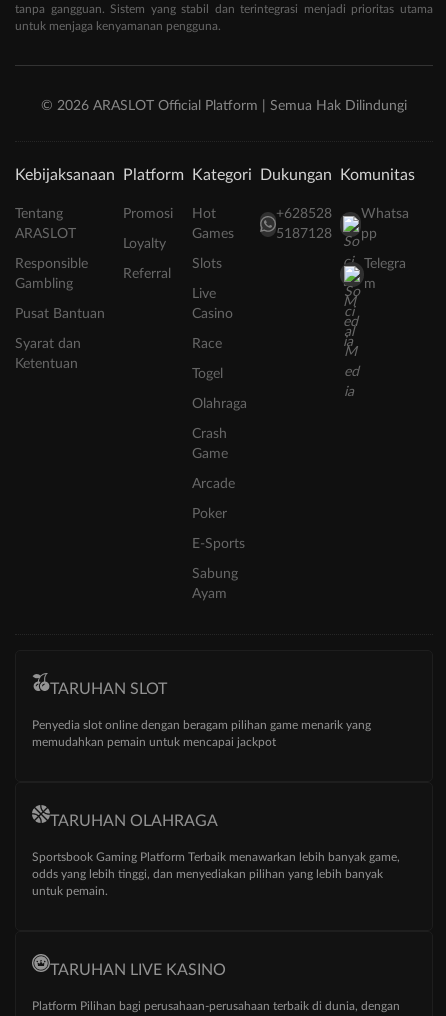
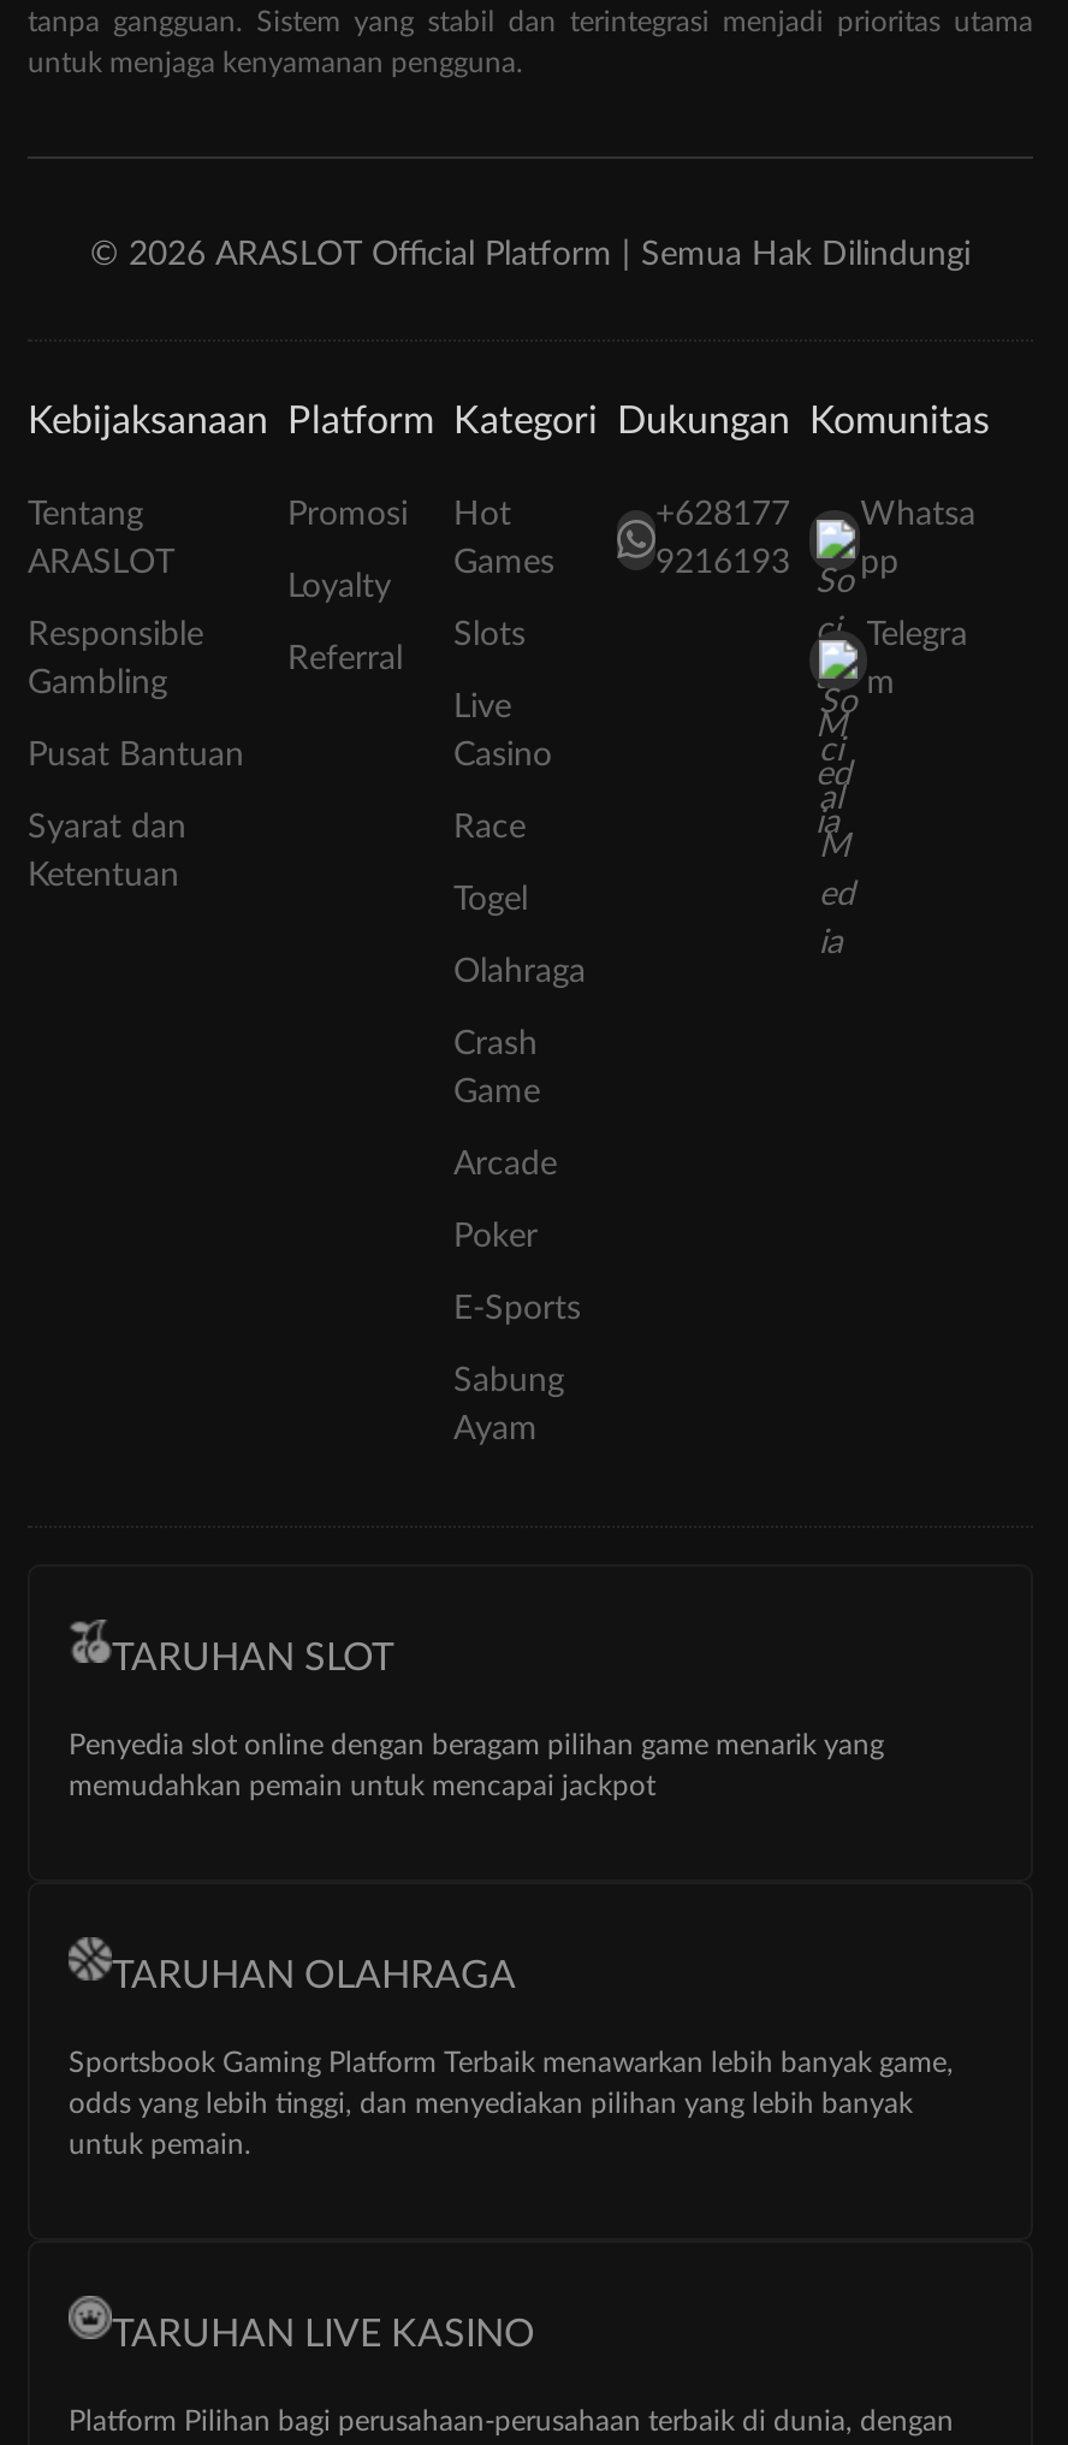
[276,207,332,221] +628528 -> [655,499,790,533] +628177
[276,227,332,241] 5187128 -> [655,547,790,581] 9216193

